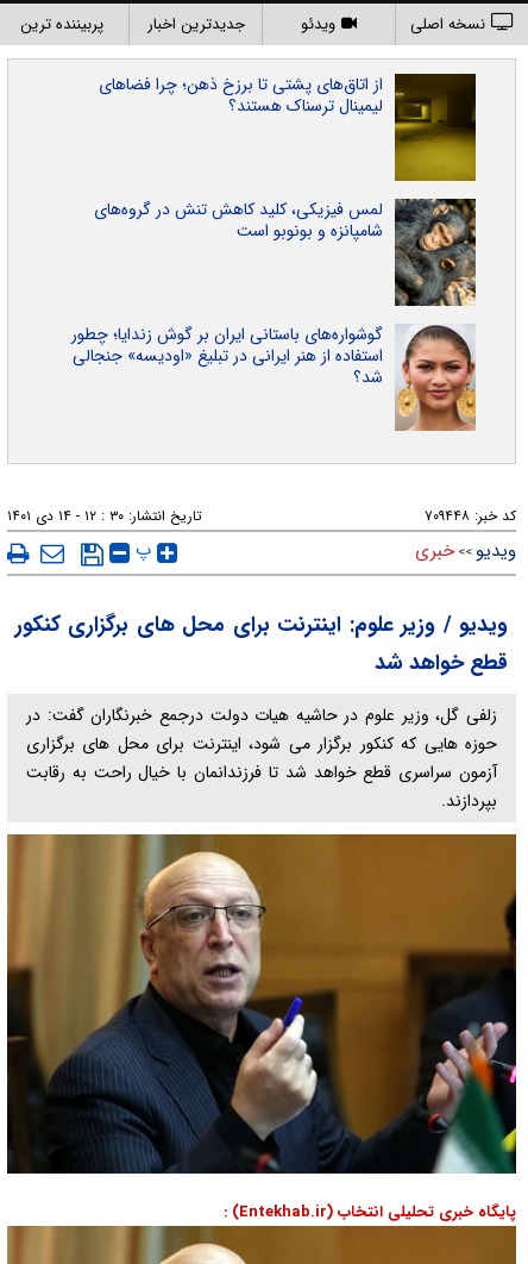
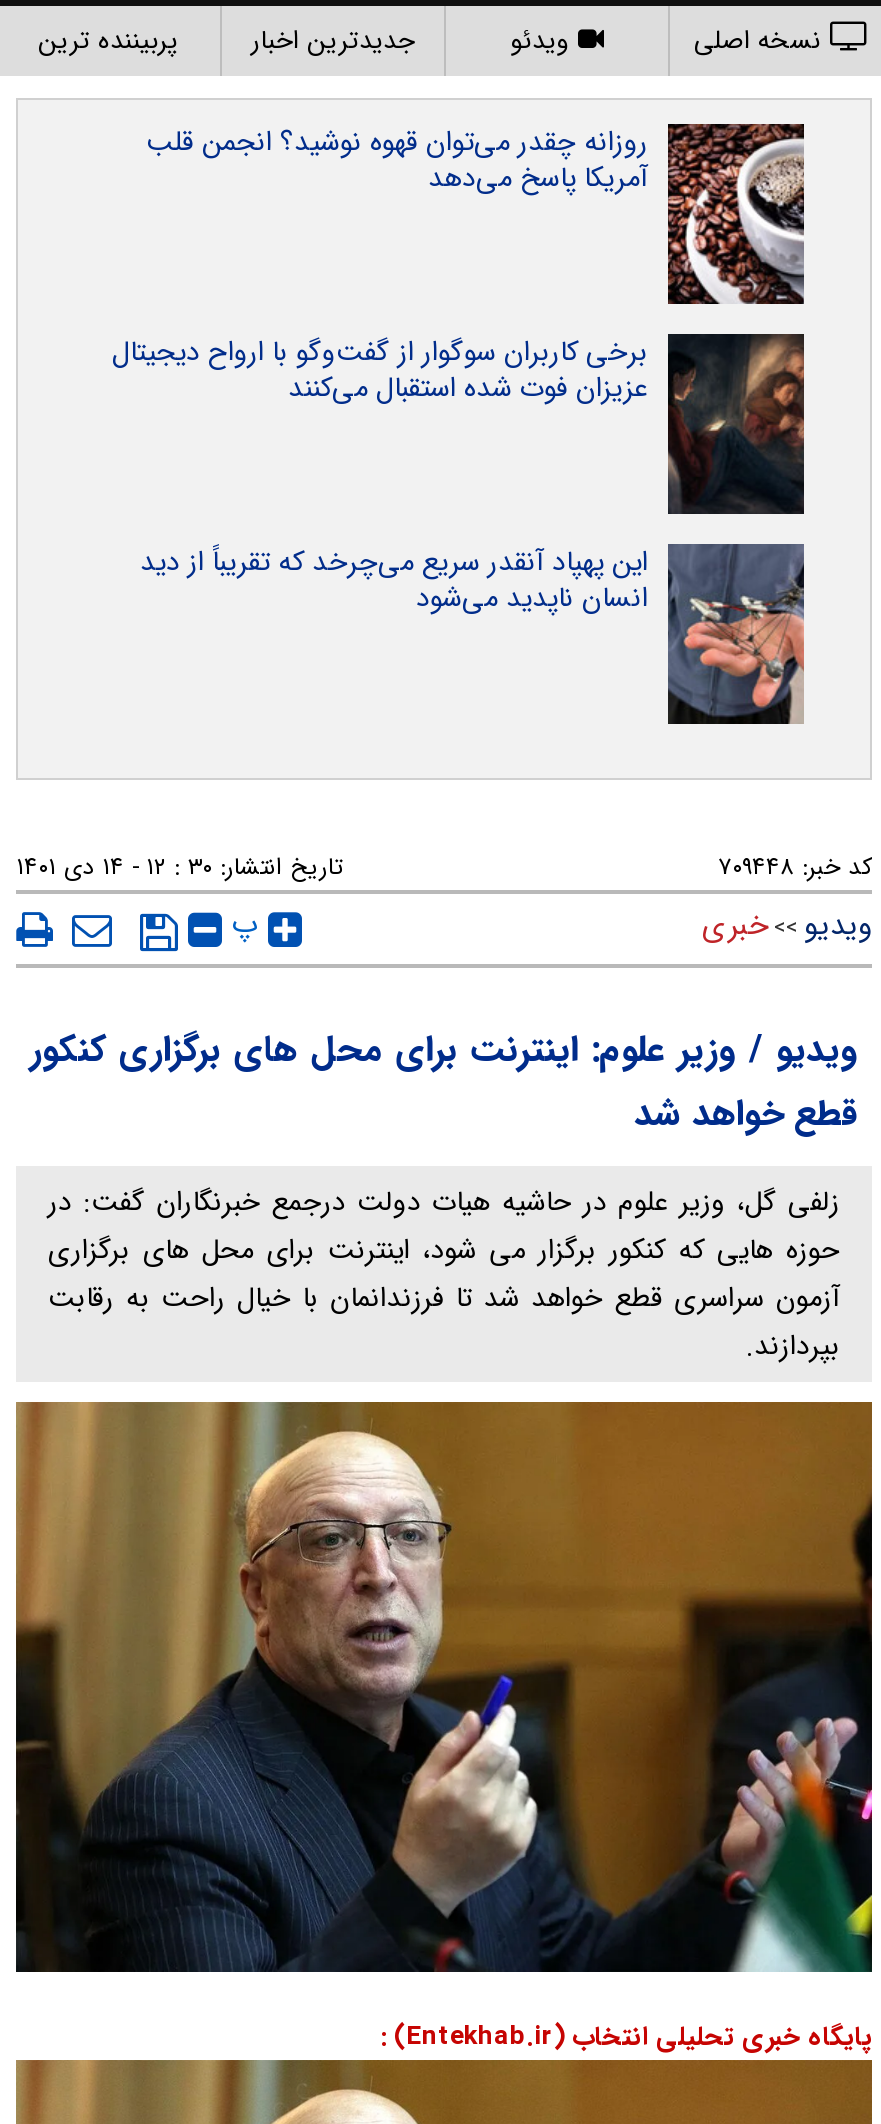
[99,71,477,182] [image] | از اتاق‌های پشتی تا برزخ ذهن؛ چرا فضاهای | لیمینال ترسناک هستند؟ -> [146,120,806,306] [image] | روزانه چقدر می‌توان قهوه نوشید؟ انجمن قلب | آمریکا پاسخ می‌دهد
[94,196,477,307] [image] | لمس فیزیکی، کلید کاهش تنش در گروه‌های | شامپانزه و بونوبو است -> [112,330,806,516] [image] | برخی کاربران سوگوار از گفت‌وگو با ارواح دیجیتال | عزیزان فوت شده استقبال می‌کنند
[71,321,476,432] [image] | گوشواره‌های باستانی ایران بر گوش زندایا؛ چطور | استفاده از هنر ایرانی در تبلیغ «اودیسه» جنجالی | شد؟ -> [140,540,806,726] [image] | این پهپاد آنقدر سریع می‌چرخد که تقریباً از دید | انسان ناپدید می‌شود

